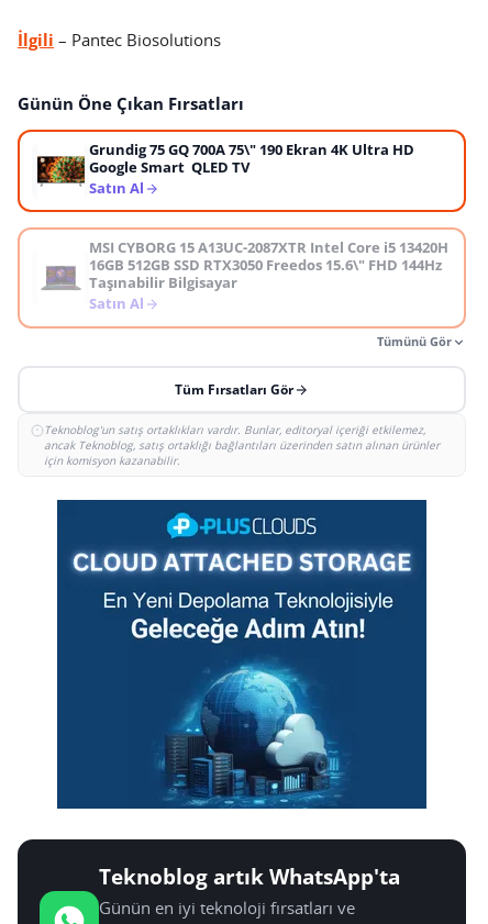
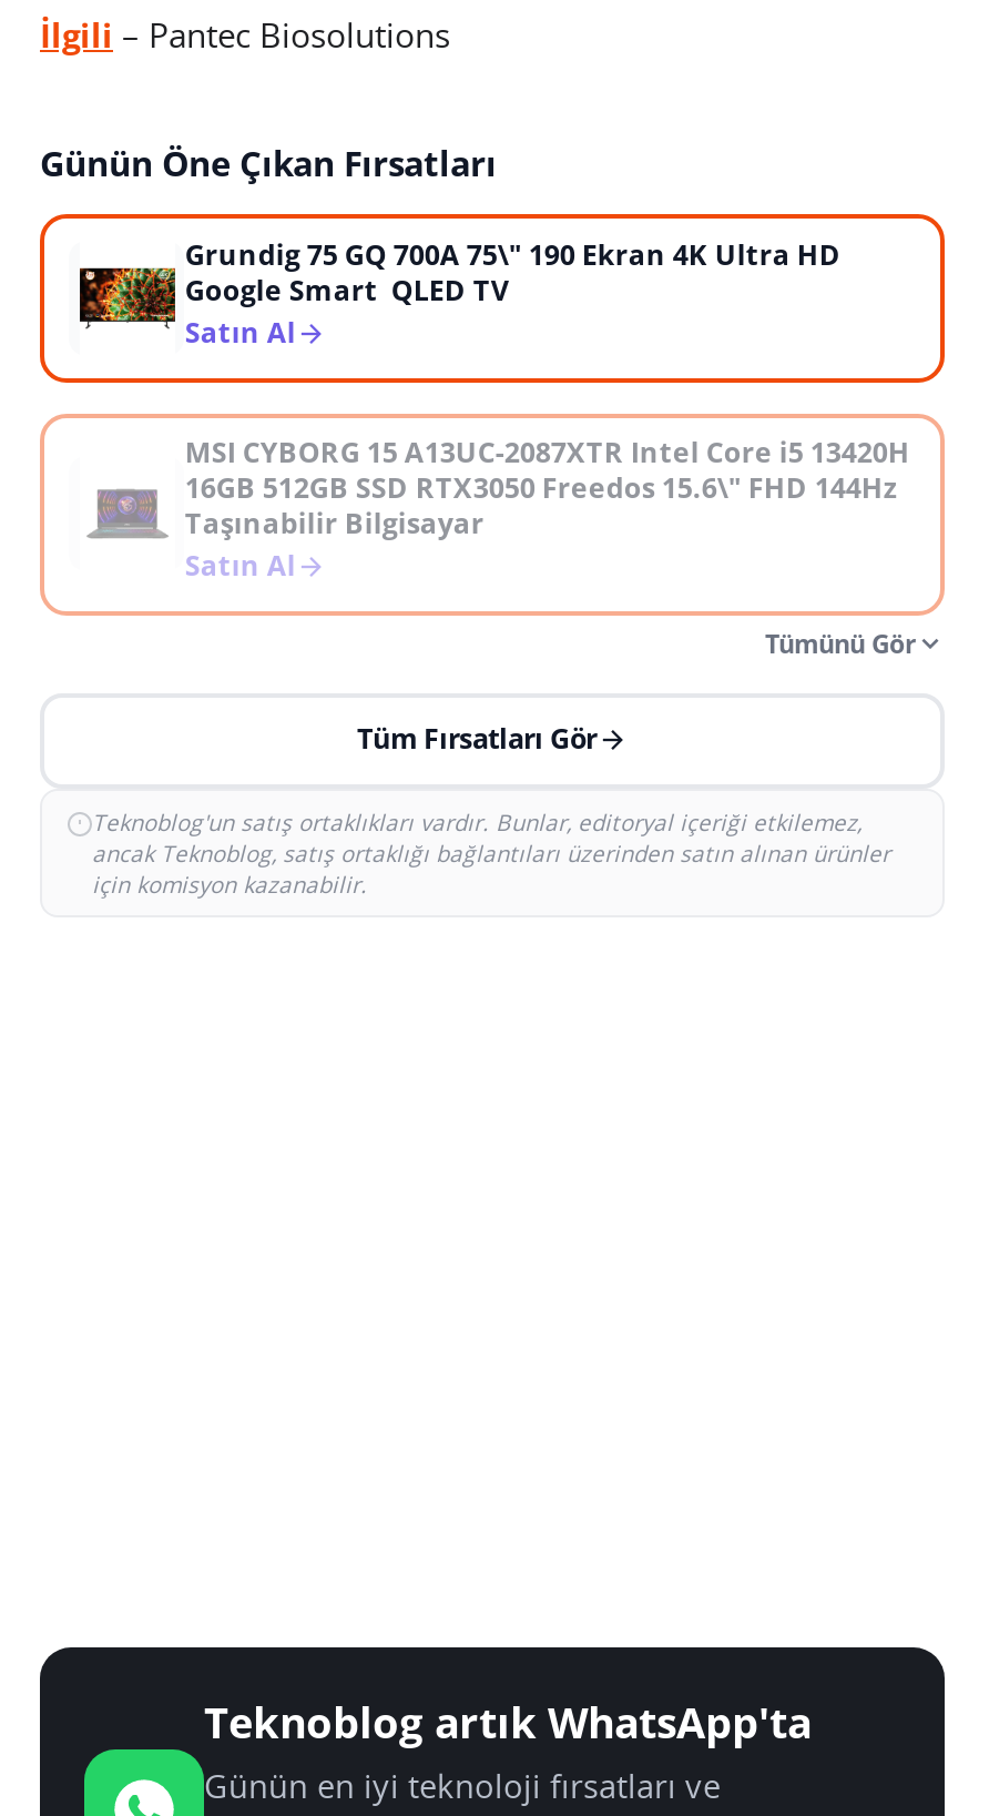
[56,499,428,810] [image] -> none

